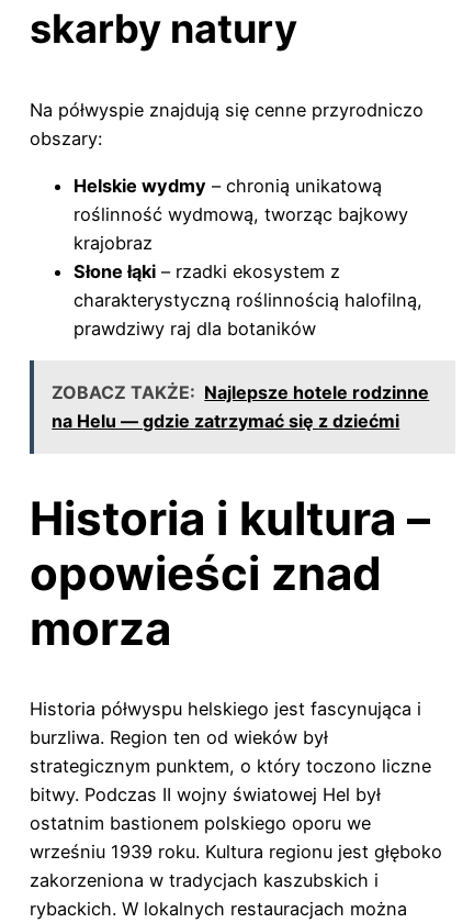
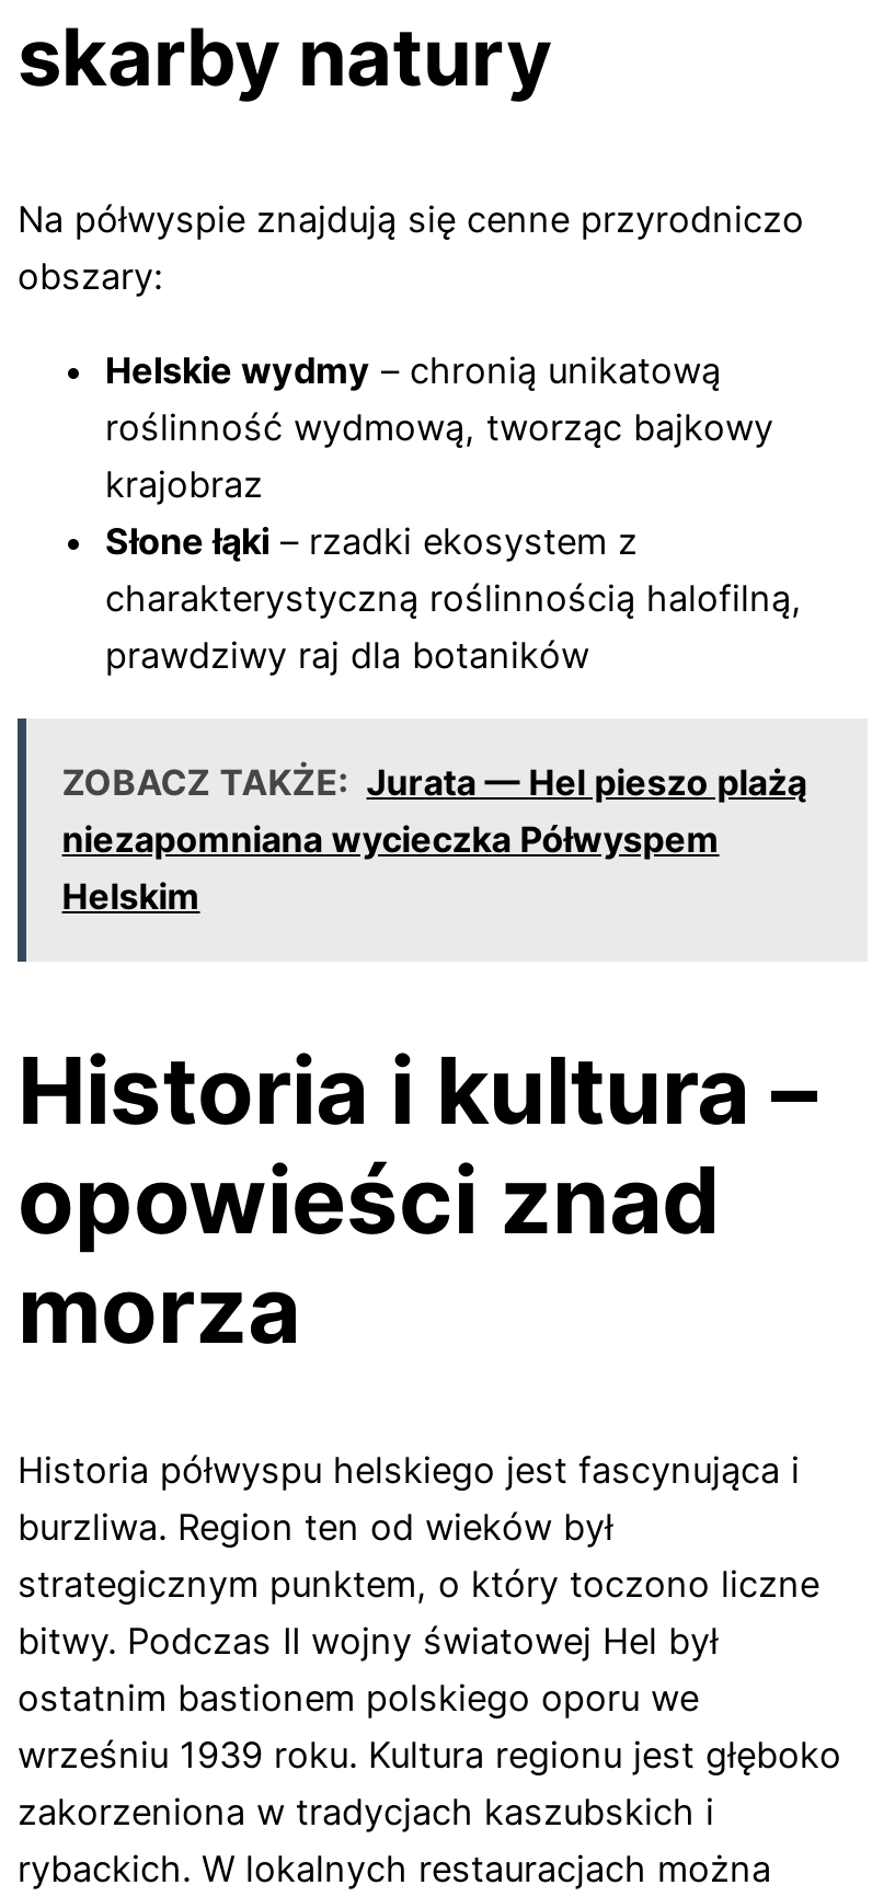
[52,382,429,432] ZOBACZ TAKŻE: Najlepsze hotele rodzinne | na Helu — gdzie zatrzymać się z dziećmi -> [62,761,807,918] ZOBACZ TAKŻE: Jurata — Hel pieszo plażą | niezapomniana wycieczka Półwyspem | Helskim

